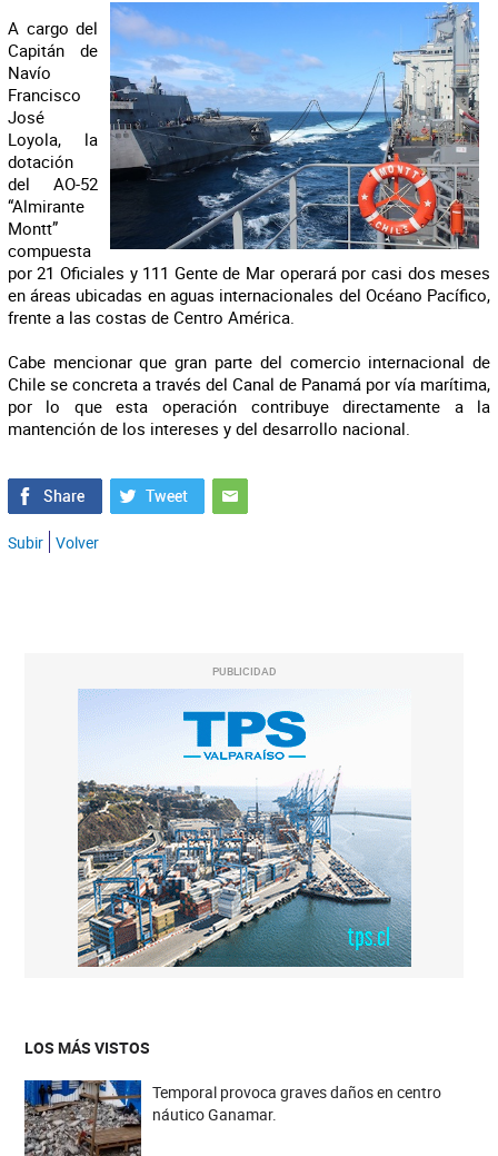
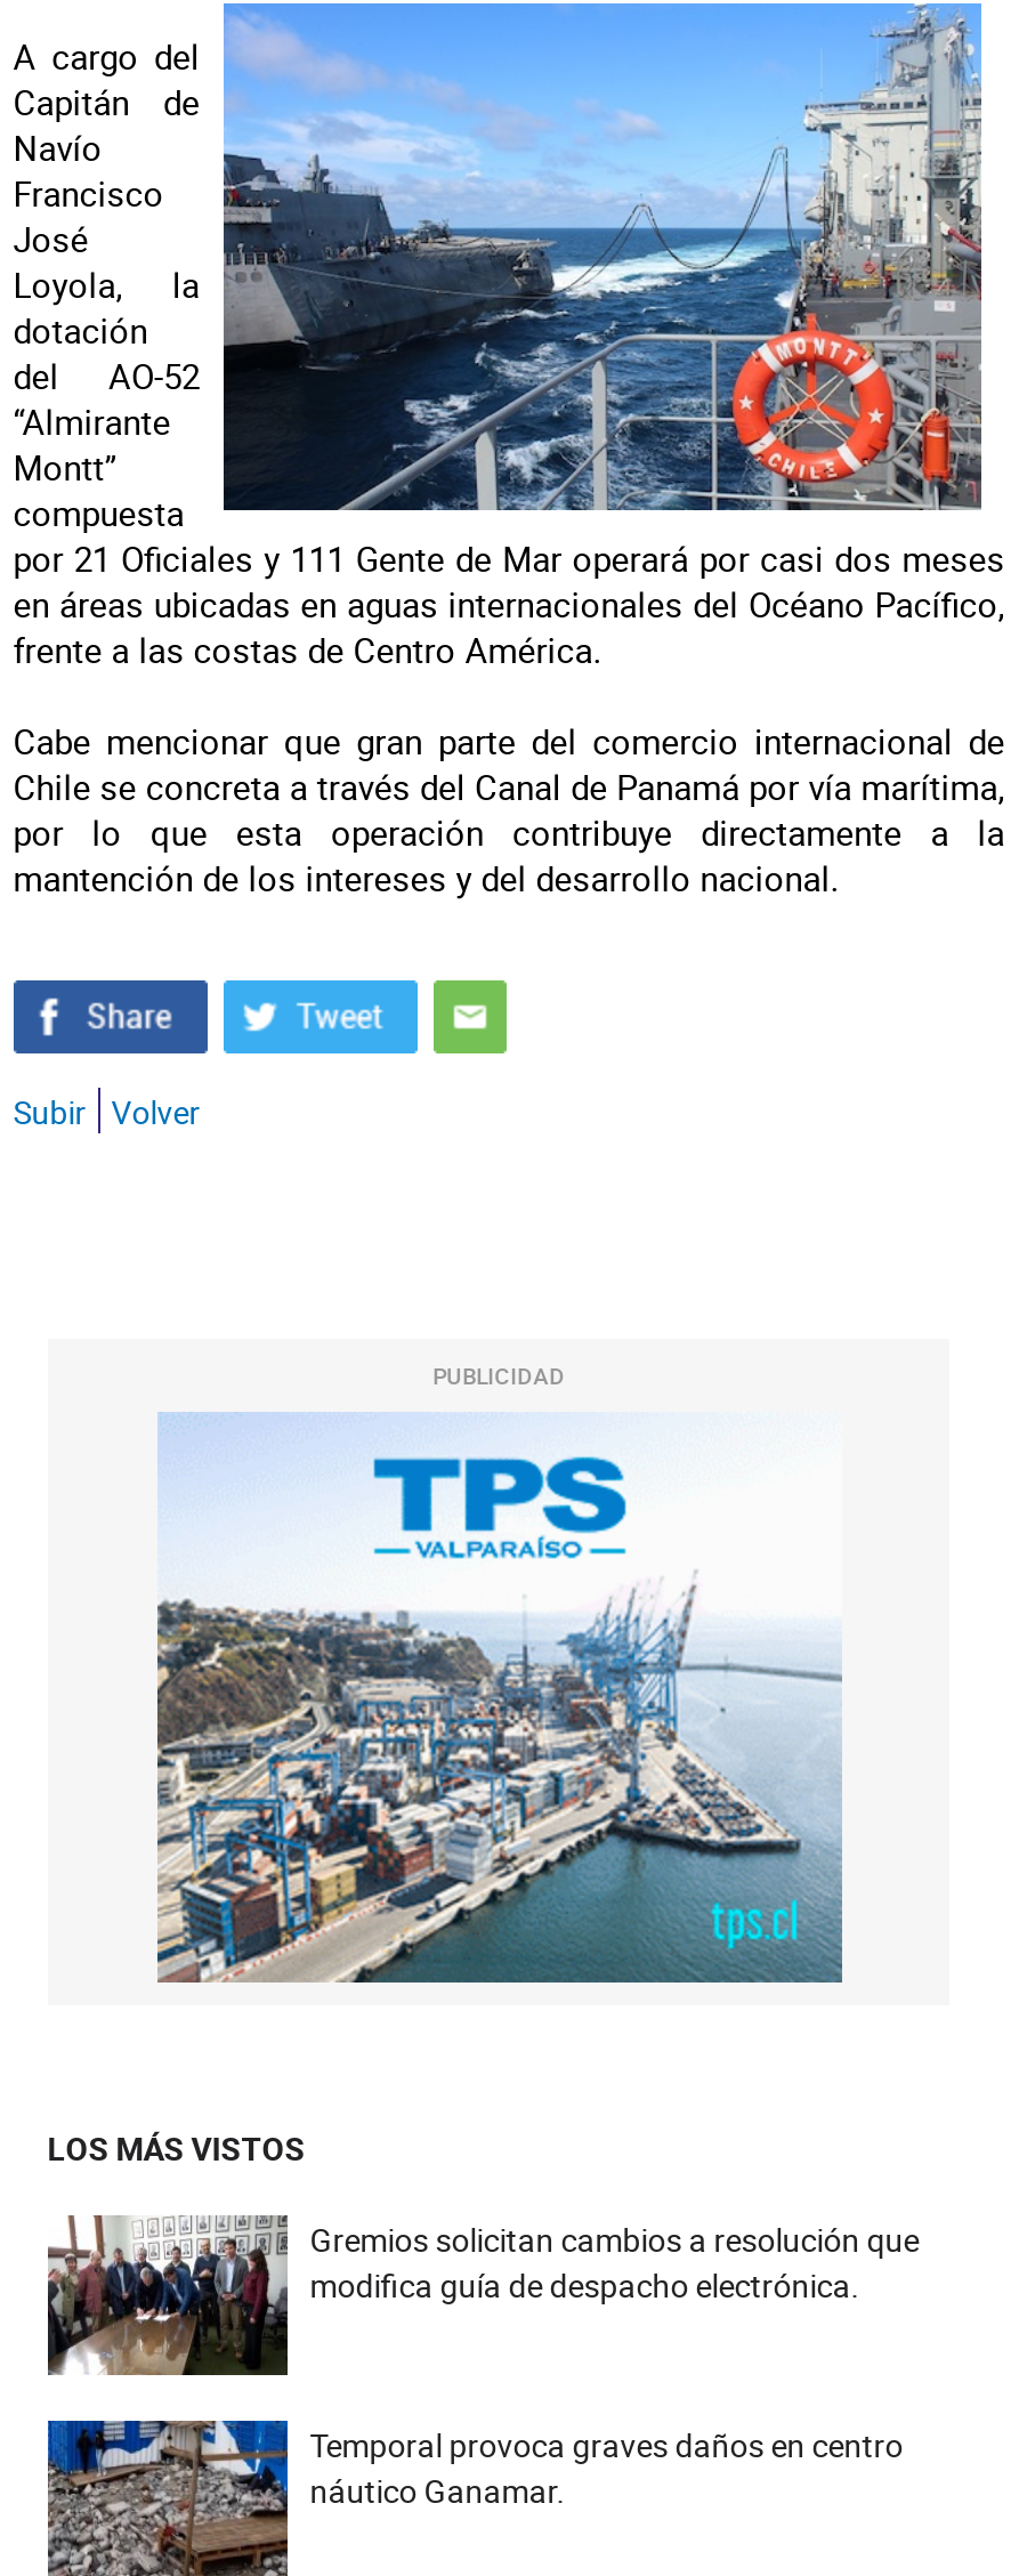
none -> [48,2213,919,2377] [image] | Gremios solicitan cambios a resolución que | modifica guía de despacho electrónica.

